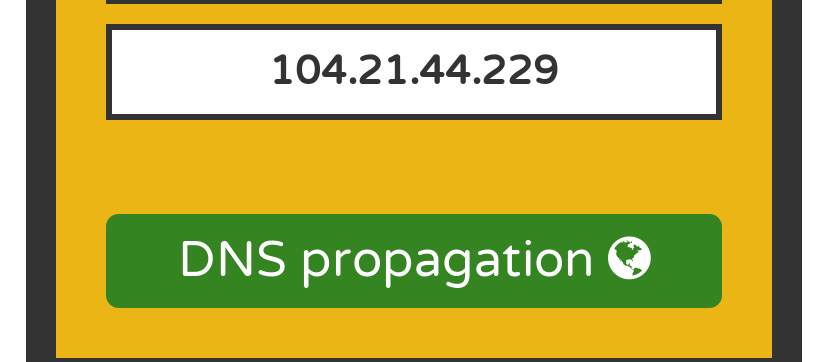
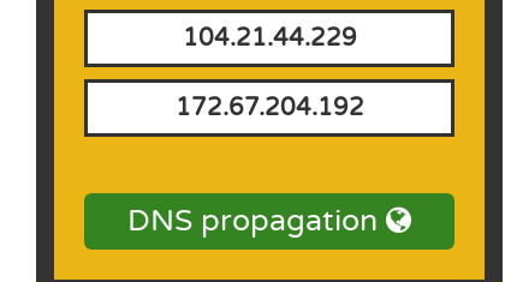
none -> [175,94,364,123] 172.67.204.192

